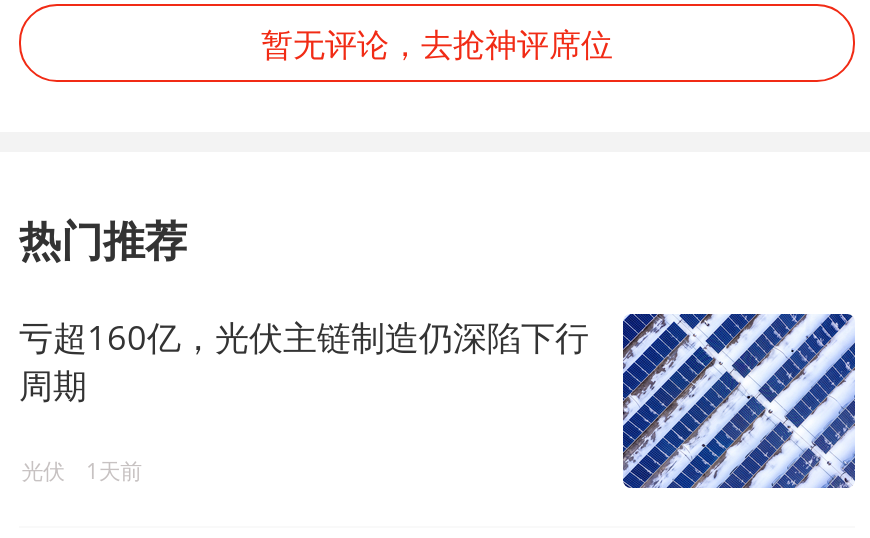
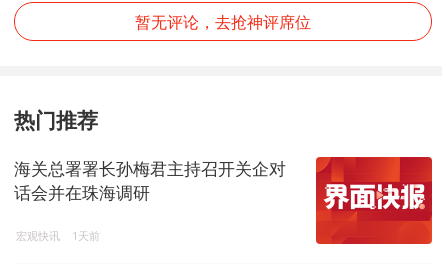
[19,312,857,490] [image] | 亏超160亿，光伏主链制造仍深陷下行 | 周期 -> [14,156,433,245] [image] | 海关总署署长孙梅君主持召开关企对 | 话会并在珠海调研
[21,455,65,486] 光伏 -> [16,228,60,243] 宏观快讯

